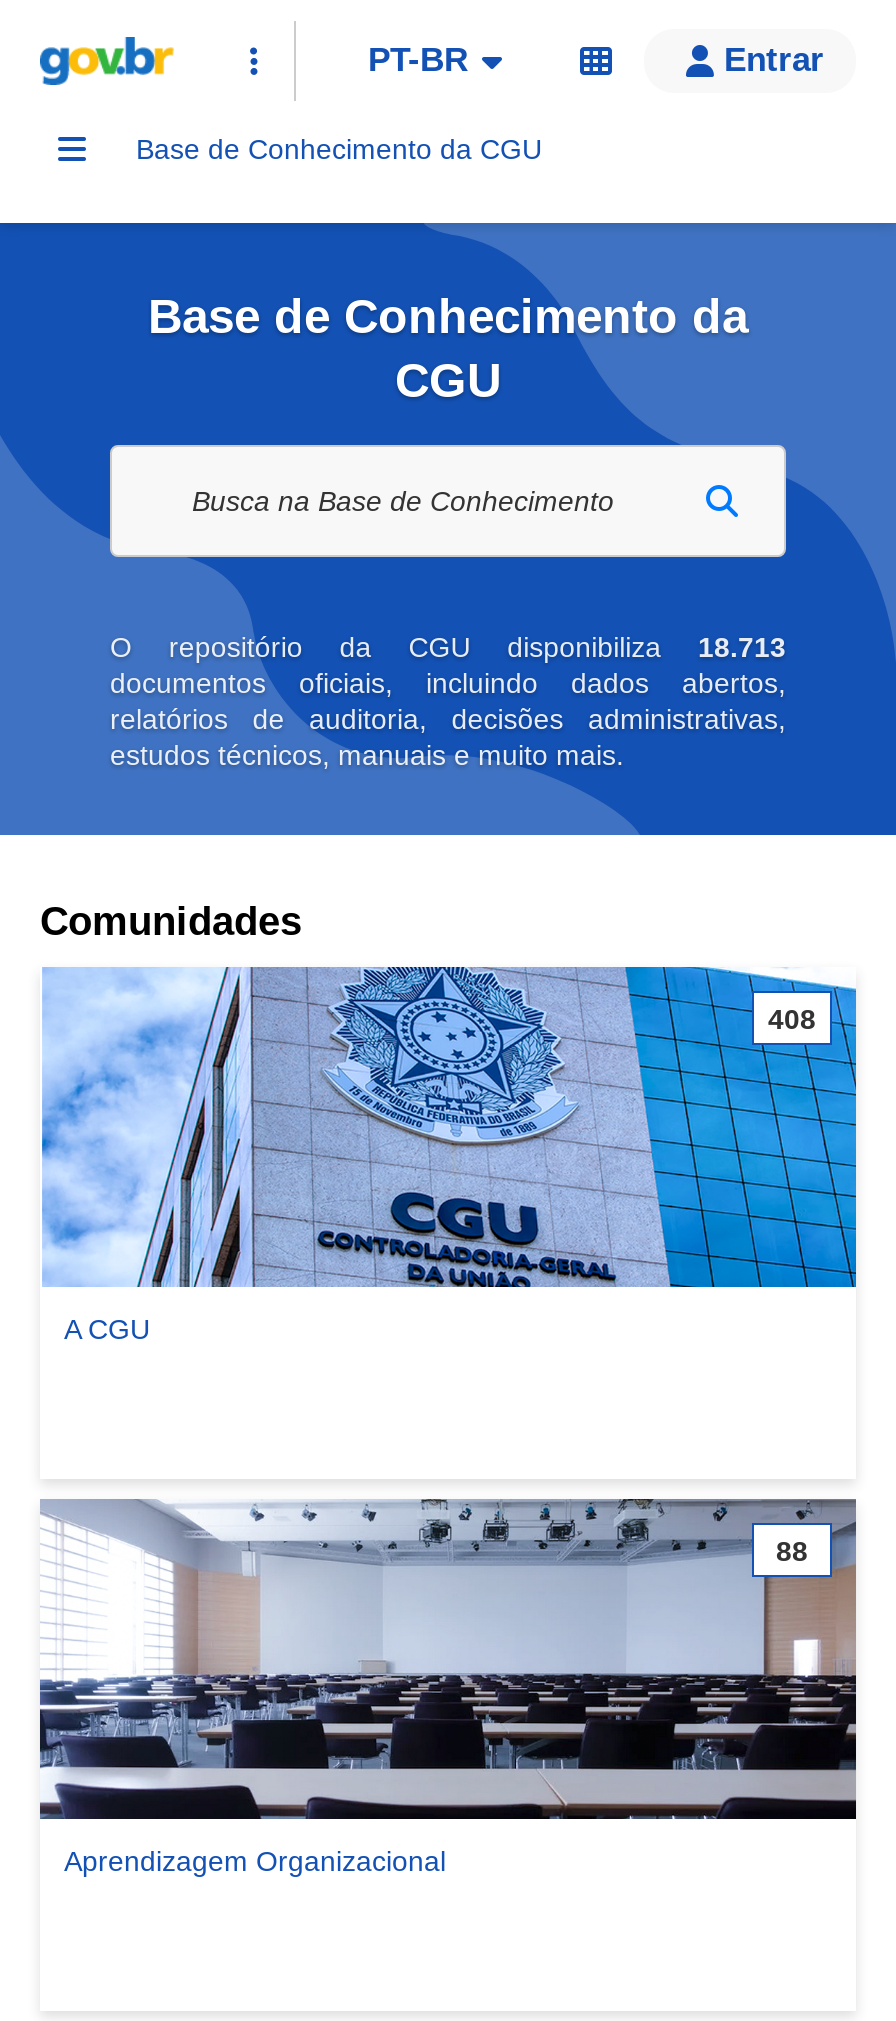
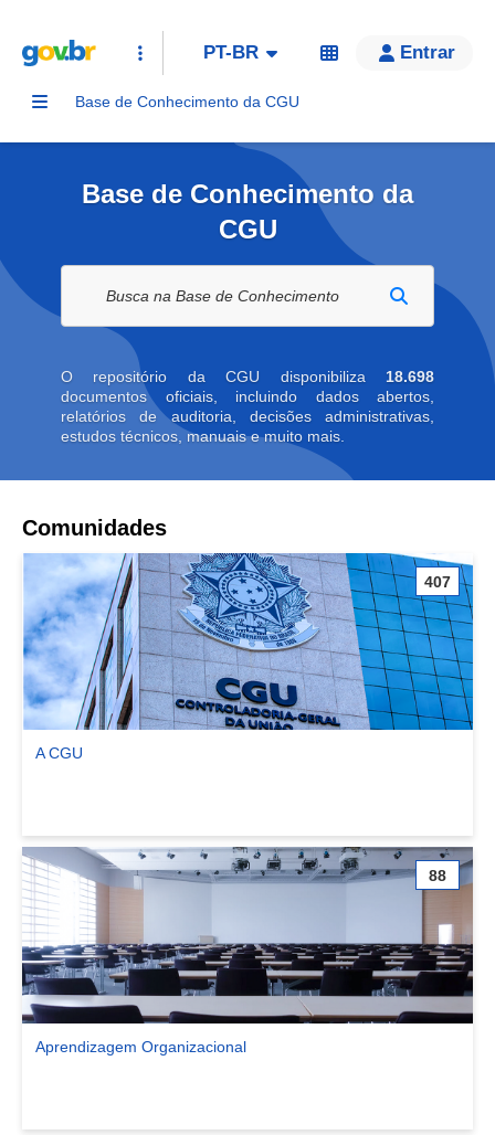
[110,631,786,663] O repositório da CGU disponibiliza 18.713 -> [61,368,434,385] O repositório da CGU disponibiliza 18.698
[768,1002,816,1034] 408 -> [424,572,451,590] 407

